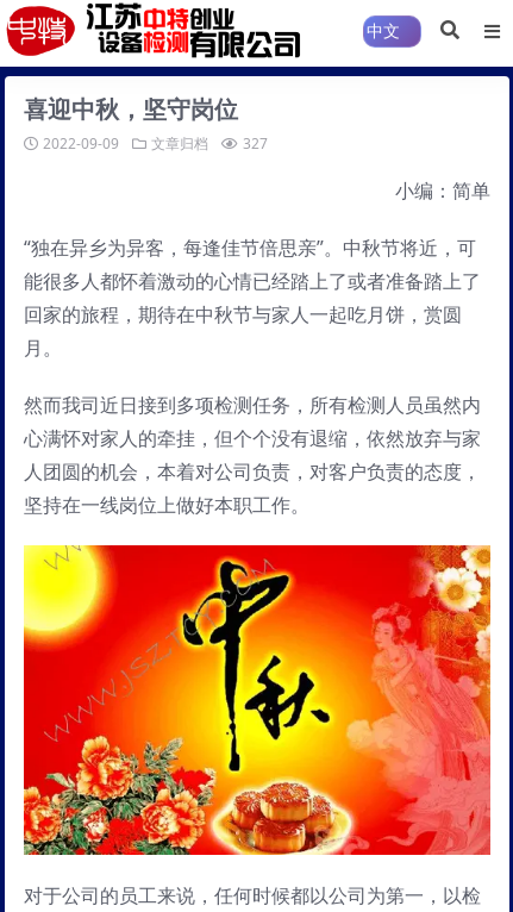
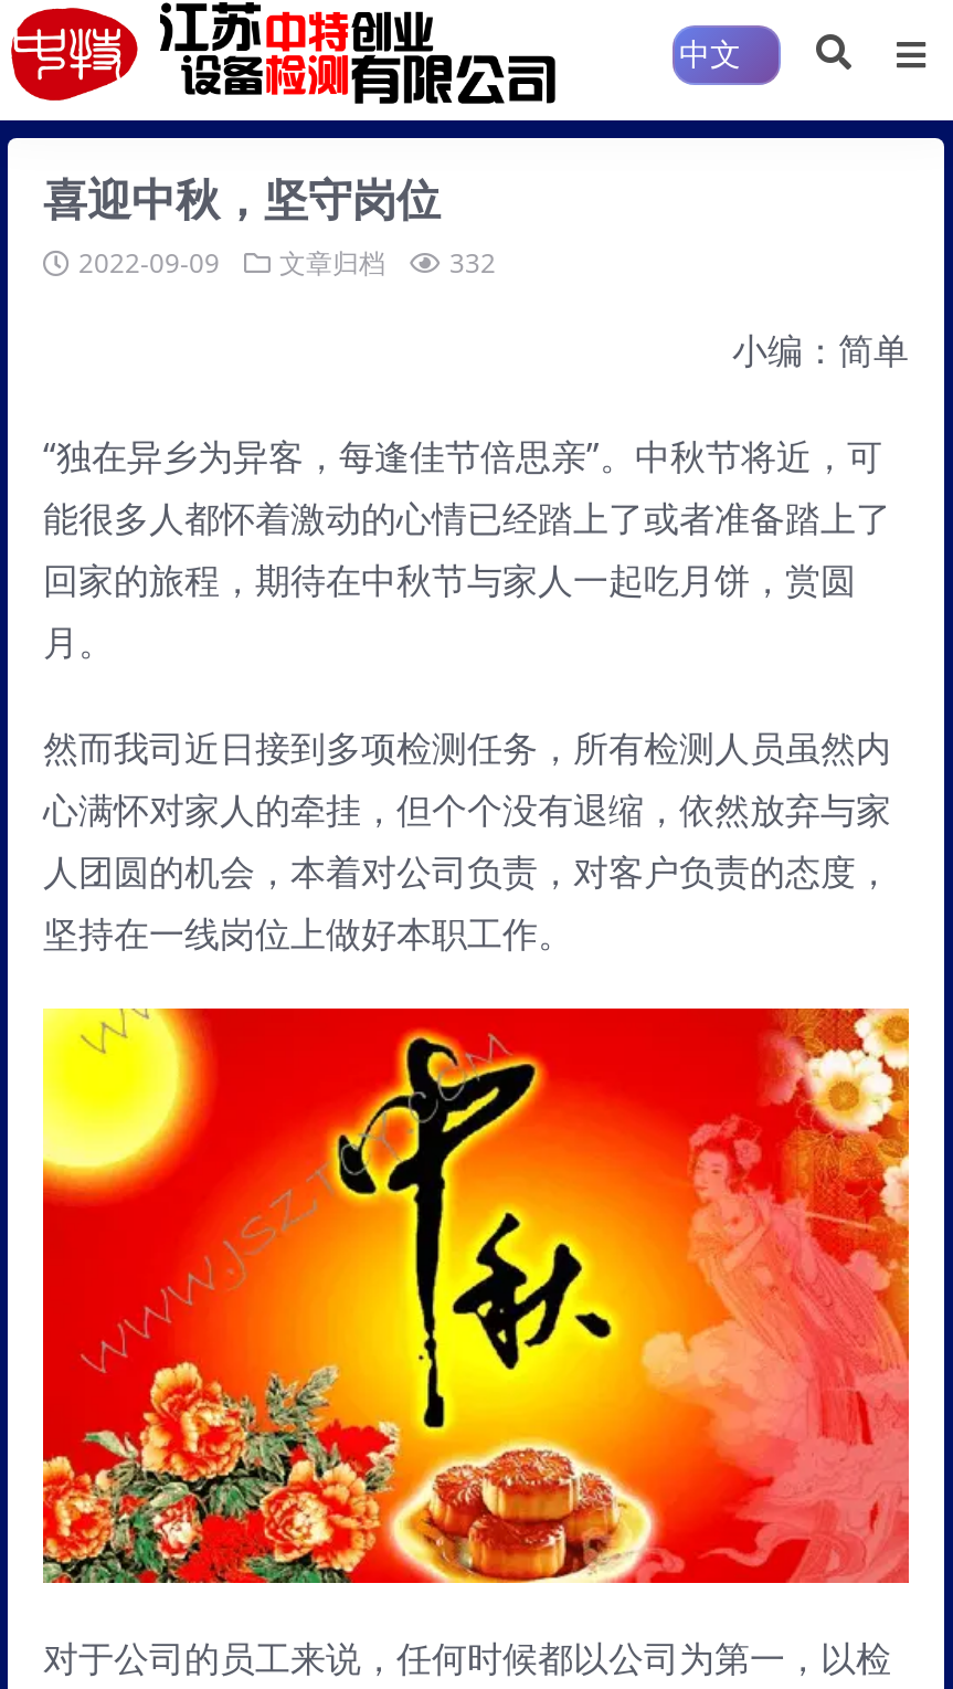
[43,133,268,154] 2022-09-09 文章归档 327 -> [78,244,496,282] 2022-09-09 文章归档 332

